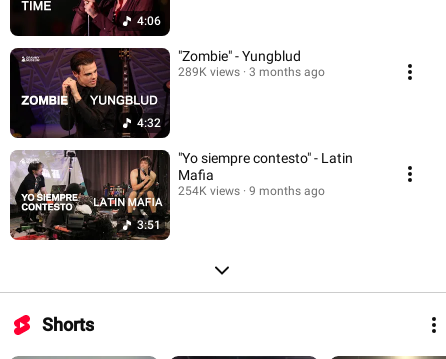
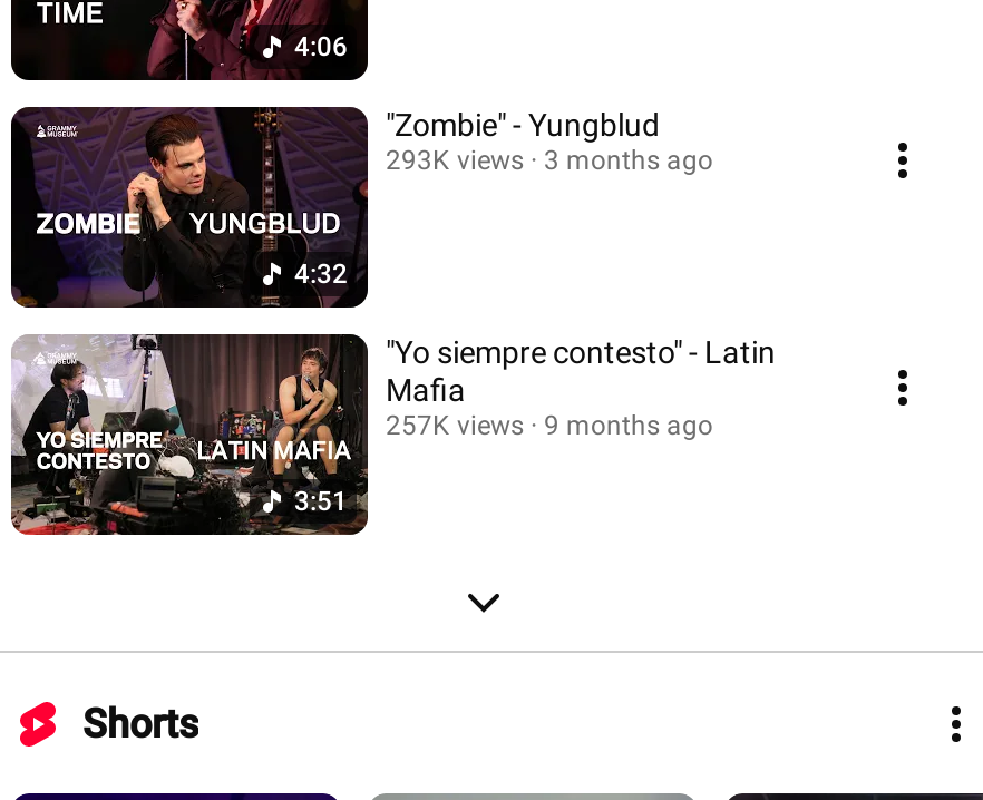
[178,64,325,78] 289K views 3 months ago -> [386,144,713,175] 293K views 3 months ago
[178,183,325,197] 254K views 9 months ago -> [386,409,713,440] 257K views 9 months ago

